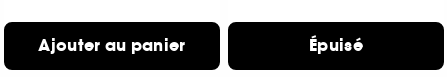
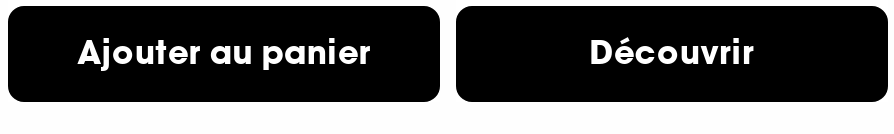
[309,34,363,57] Épuisé -> [589,30,755,76] Découvrir

